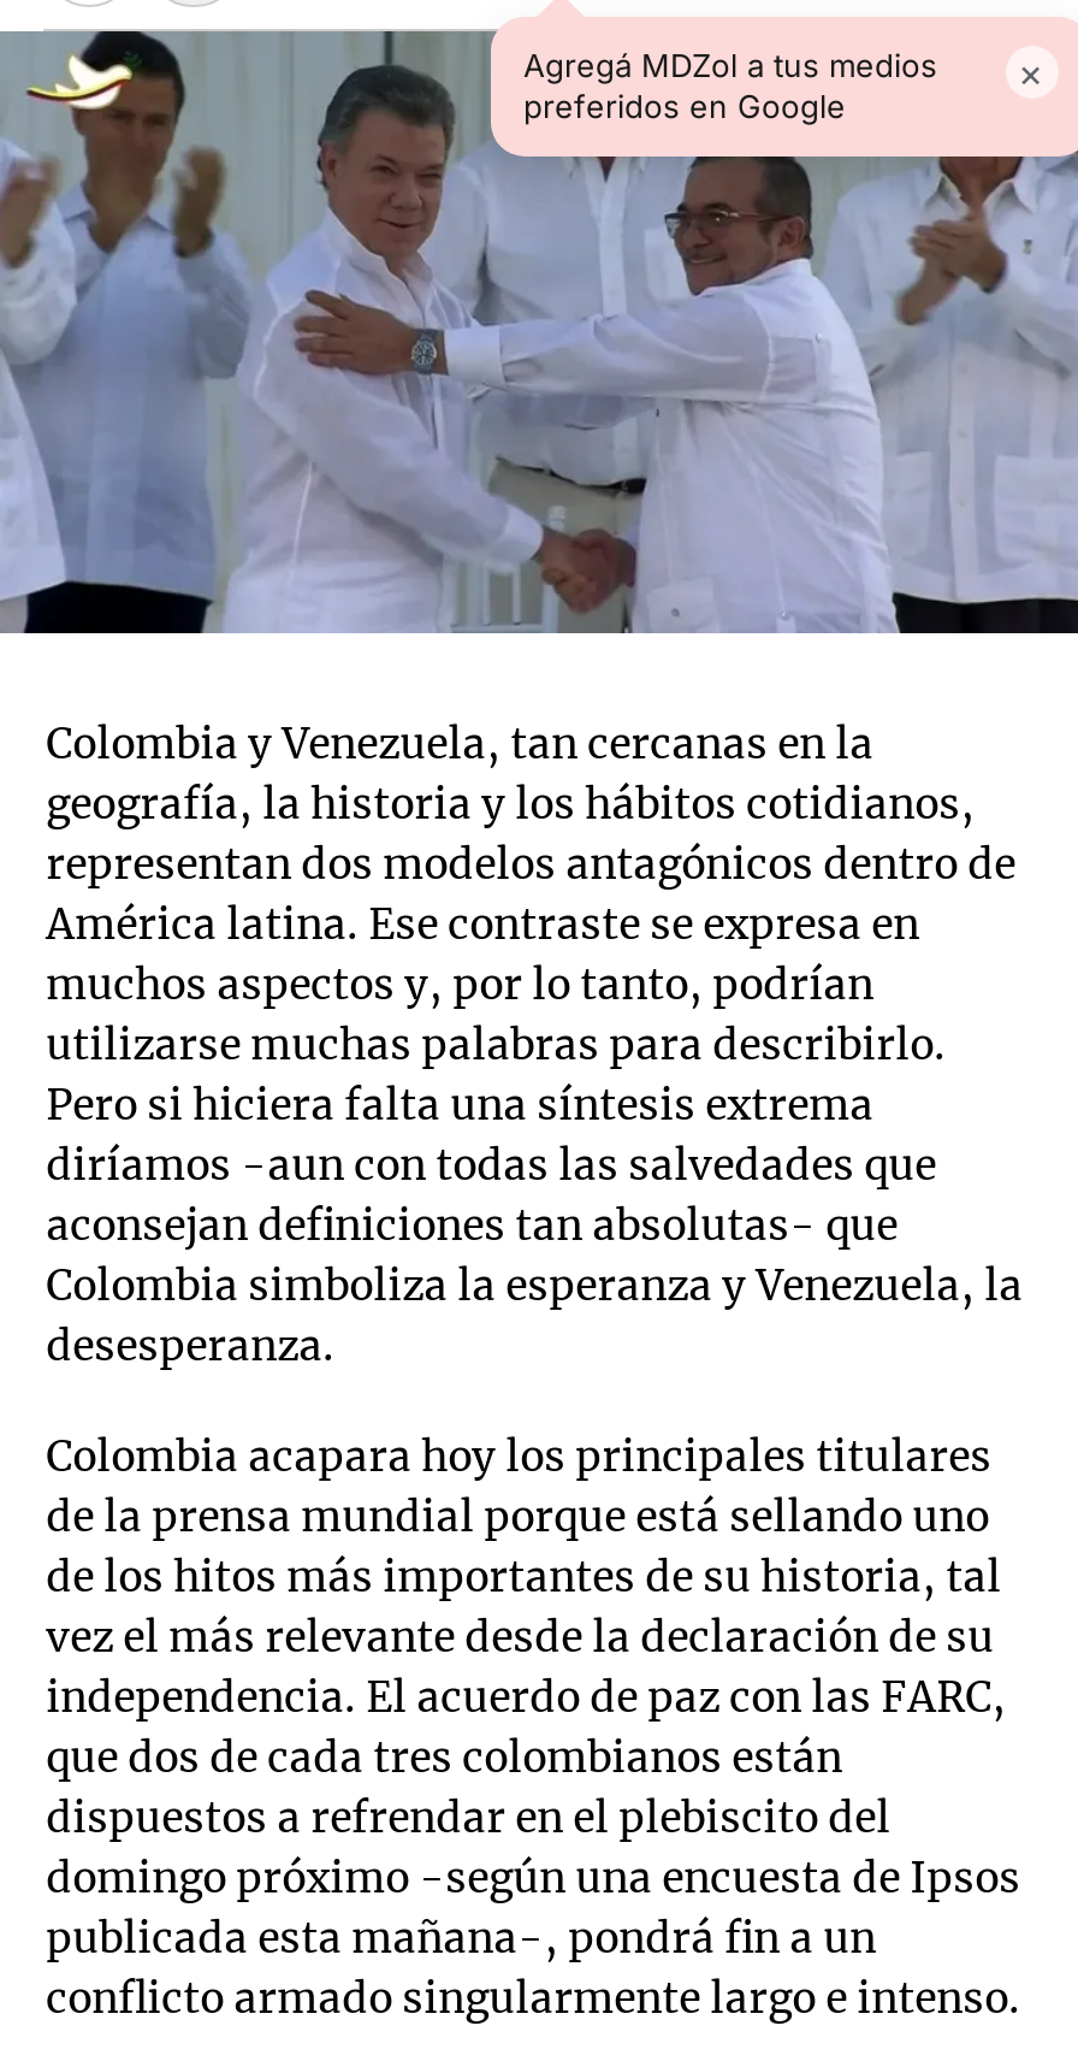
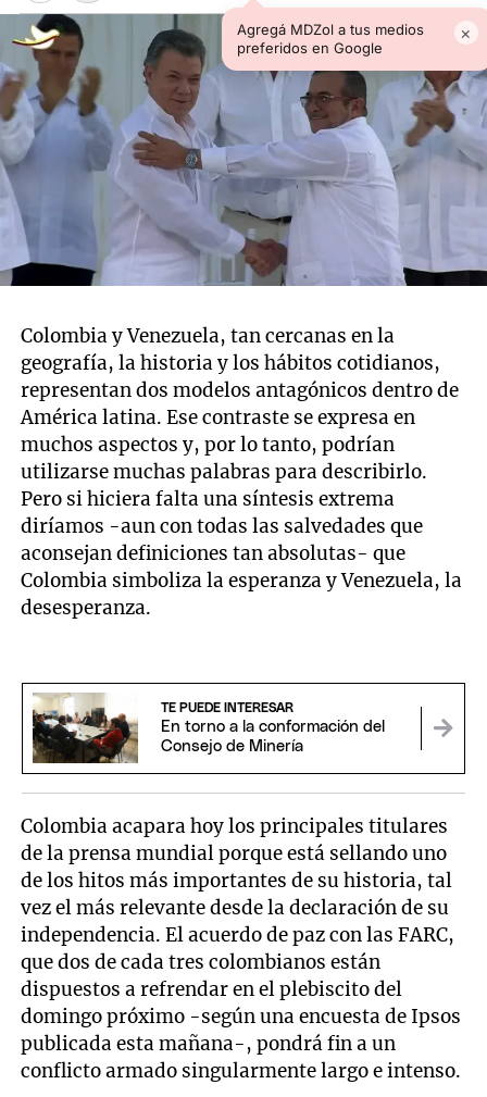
none -> [21,682,466,775] [image] | TE PUEDE INTERESAR | En torno a la conformación del | Consejo de Minería

